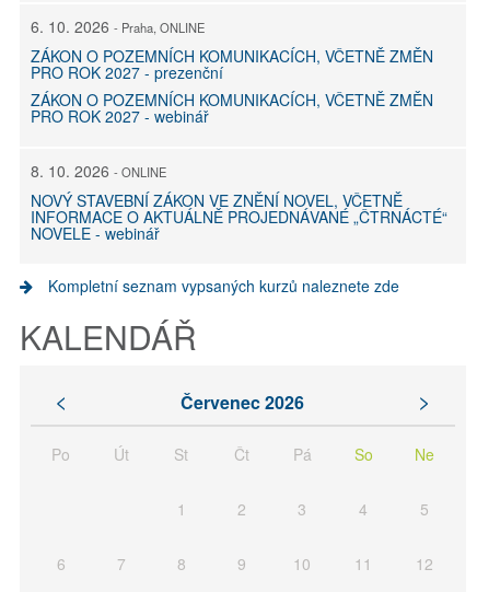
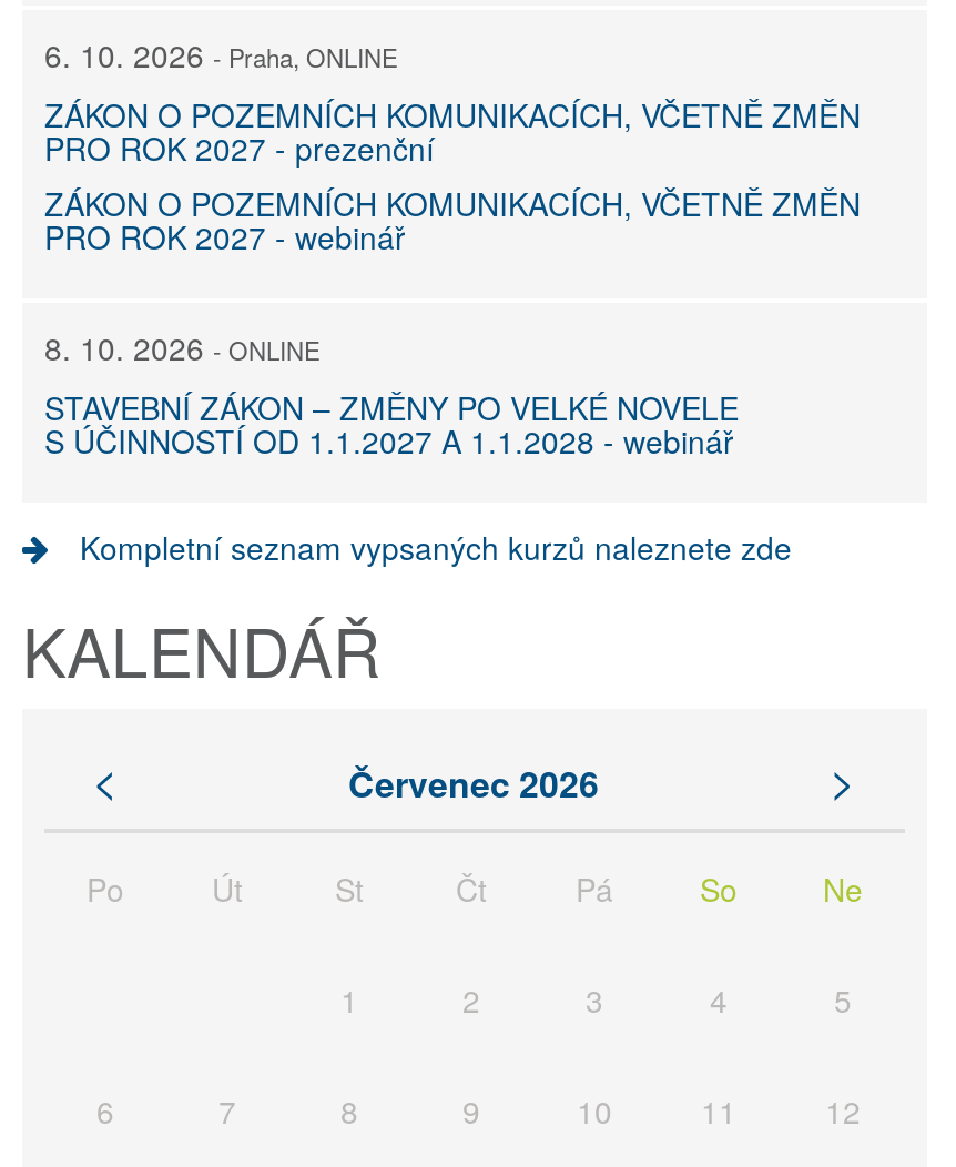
[31,189,447,244] NOVÝ STAVEBNÍ ZÁKON VE ZNĚNÍ NOVEL, VČETNĚ | INFORMACE O AKTUÁLNĚ PROJEDNÁVANÉ „ČTRNÁCTÉ“ | NOVELE - webinář -> [44,385,739,463] STAVEBNÍ ZÁKON – ZMĚNY PO VELKÉ NOVELE | S ÚČINNOSTÍ OD 1.1.2027 A 1.1.2028 - webinář

